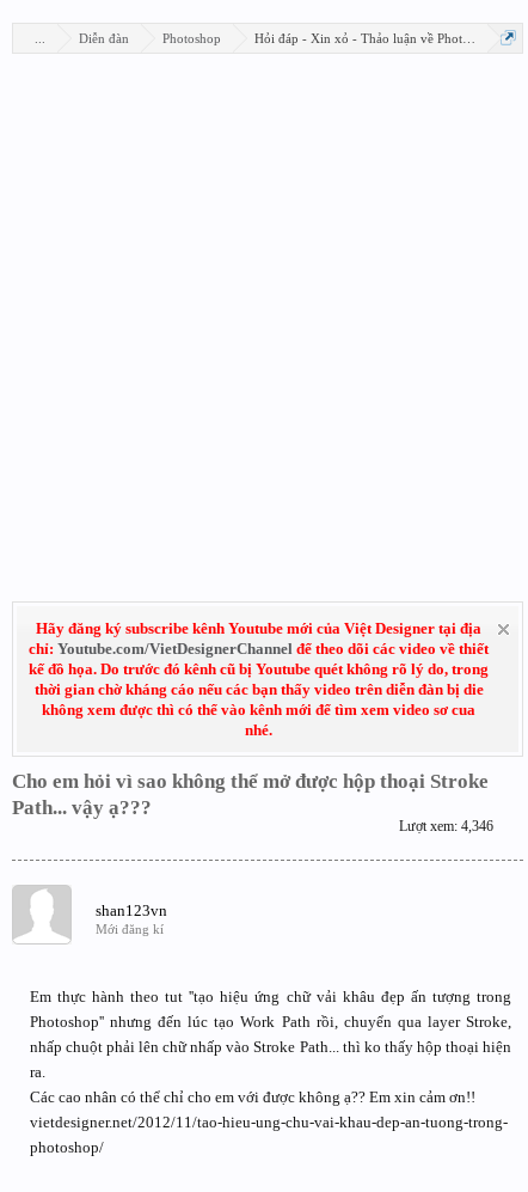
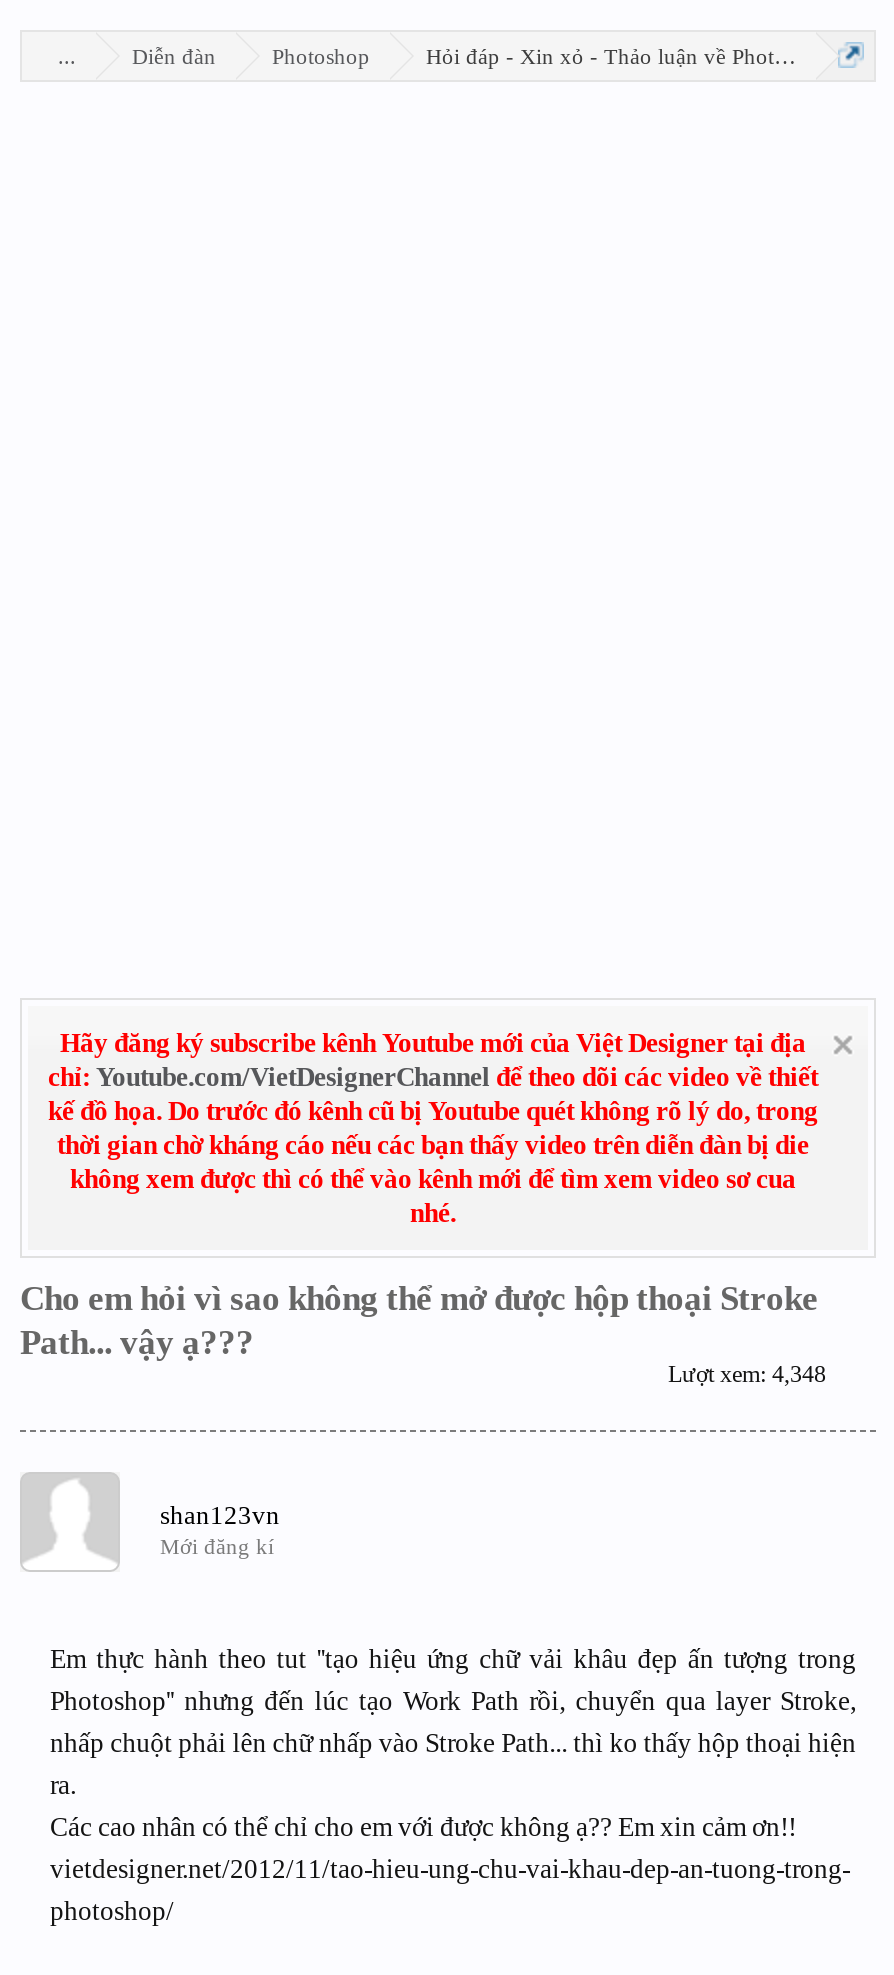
[399,818,493,835] Lượt xem: 4,346 -> [668,1360,826,1388] Lượt xem: 4,348

